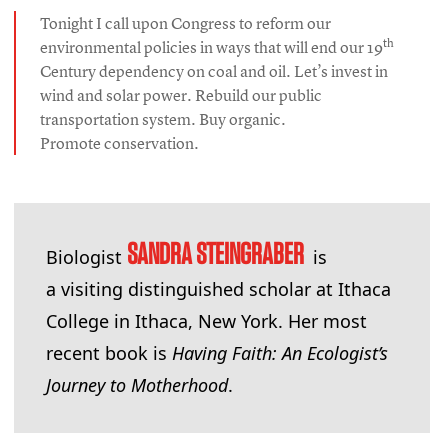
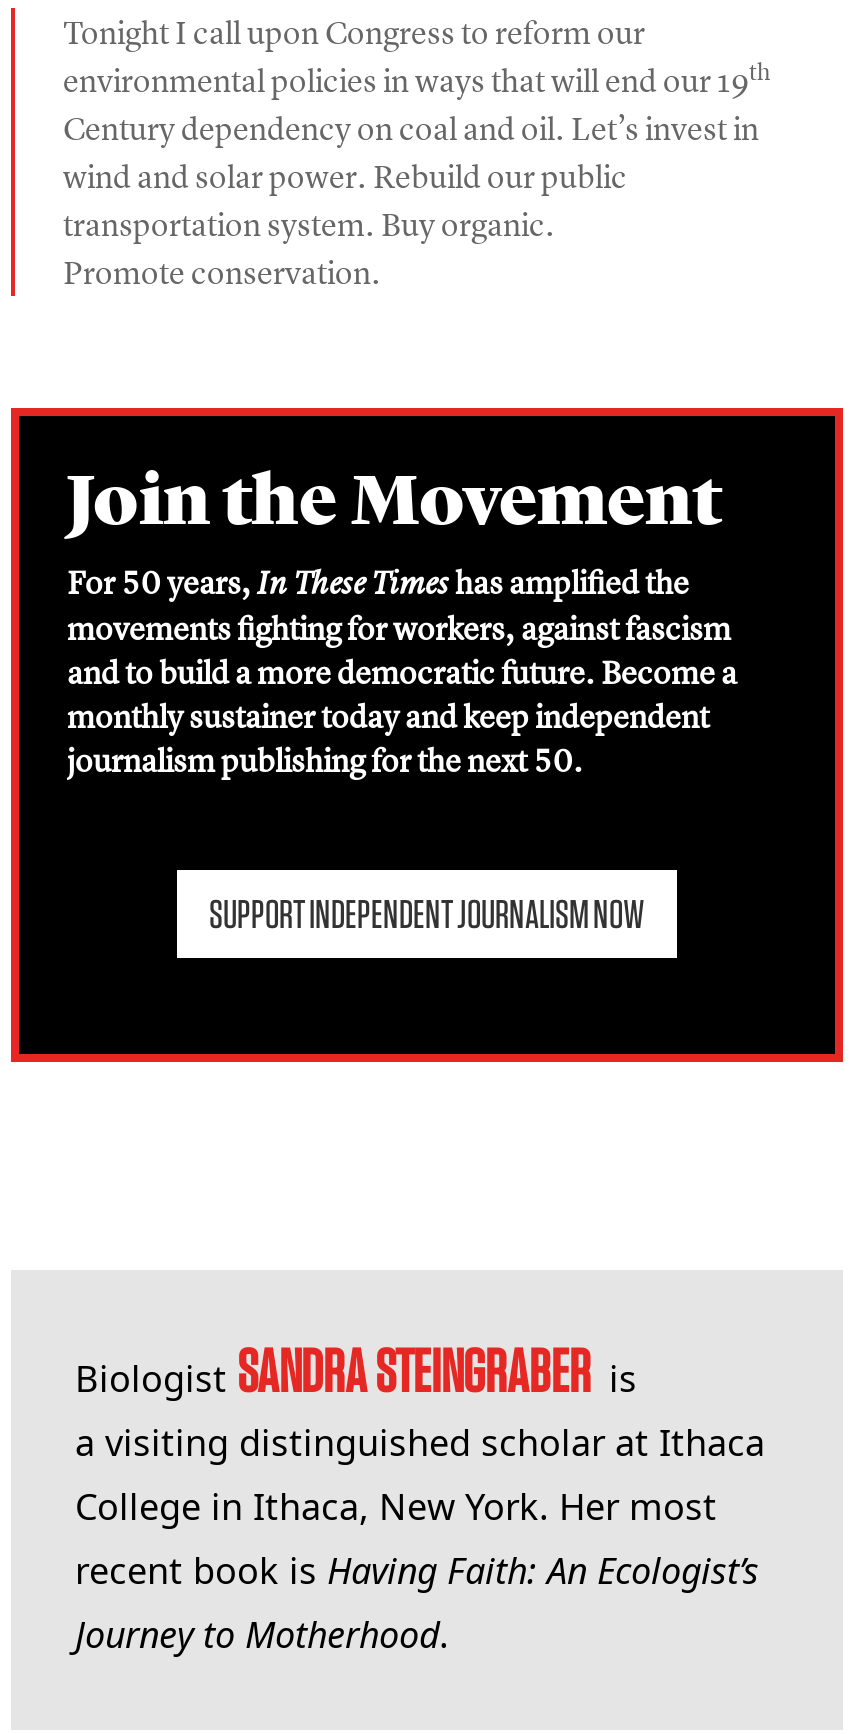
none -> [9,406,845,1064] [image] | Join the Movement | For 50 years,In These Timeshas amplified the | movements fighting for workers, against fascism | and to build a more democratic future. Become a | monthly sustainer today and keep independent | journalism publishing for the next 50. | SUPPORT INDEPENDENT JOURNALISM NOW

